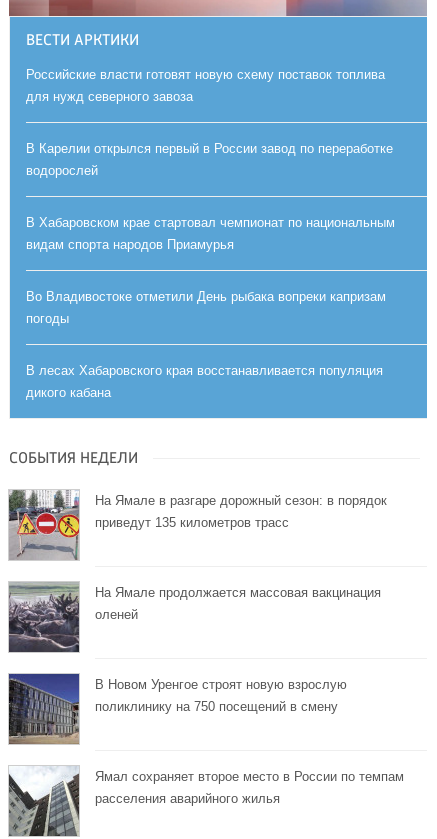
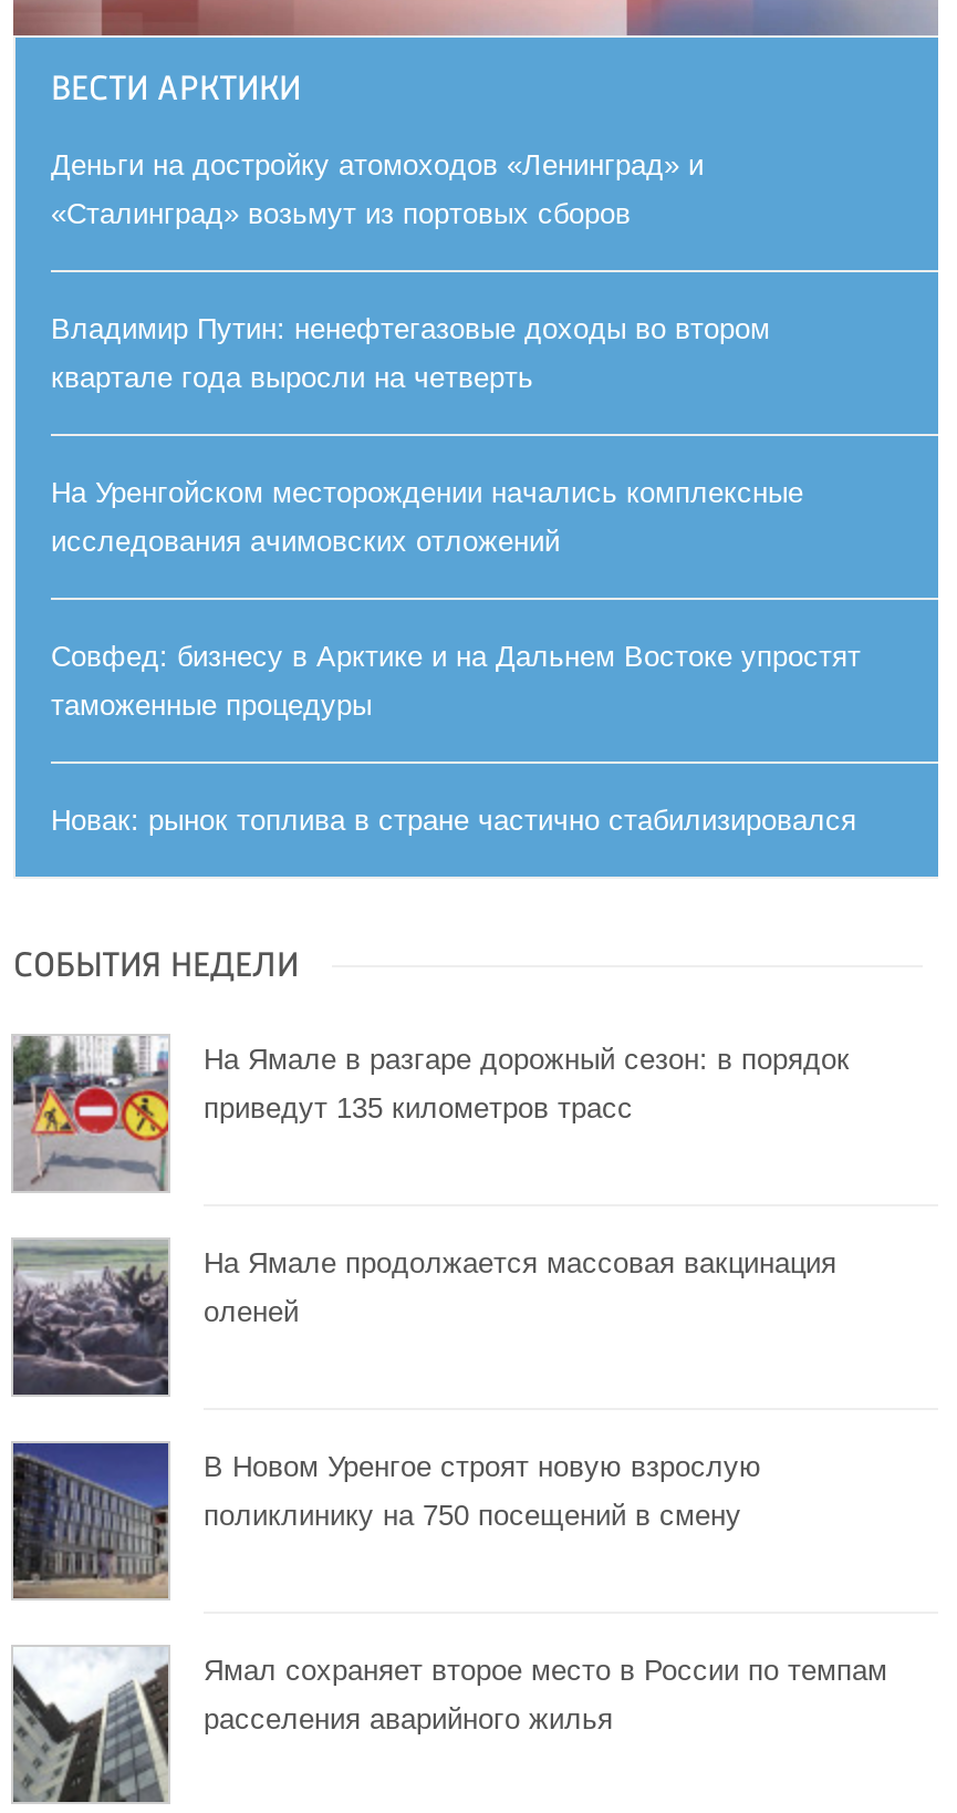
[26,67,395,400] Российские власти готовят новую схему поставок топлива | для нужд северного завоза | В Карелии открылся первый в России завод по переработке | водорослей | В Хабаровском крае стартовал чемпионат по национальным | видам спорта народов Приамурья | Во Владивостоке отметили День рыбака вопреки капризам | погоды | В лесах Хабаровского края восстанавливается популяция | дикого кабана -> [51,149,861,837] Деньги на достройку атомоходов «Ленинград» и | «Сталинград» возьмут из портовых сборов | Владимир Путин: ненефтегазовые доходы во втором | квартале года выросли на четверть | На Уренгойском месторождении начались комплексные | исследования ачимовских отложений | Совфед: бизнесу в Арктике и на Дальнем Востоке упростят | таможенные процедуры | Новак: рынок топлива в стране частично стабилизировался

